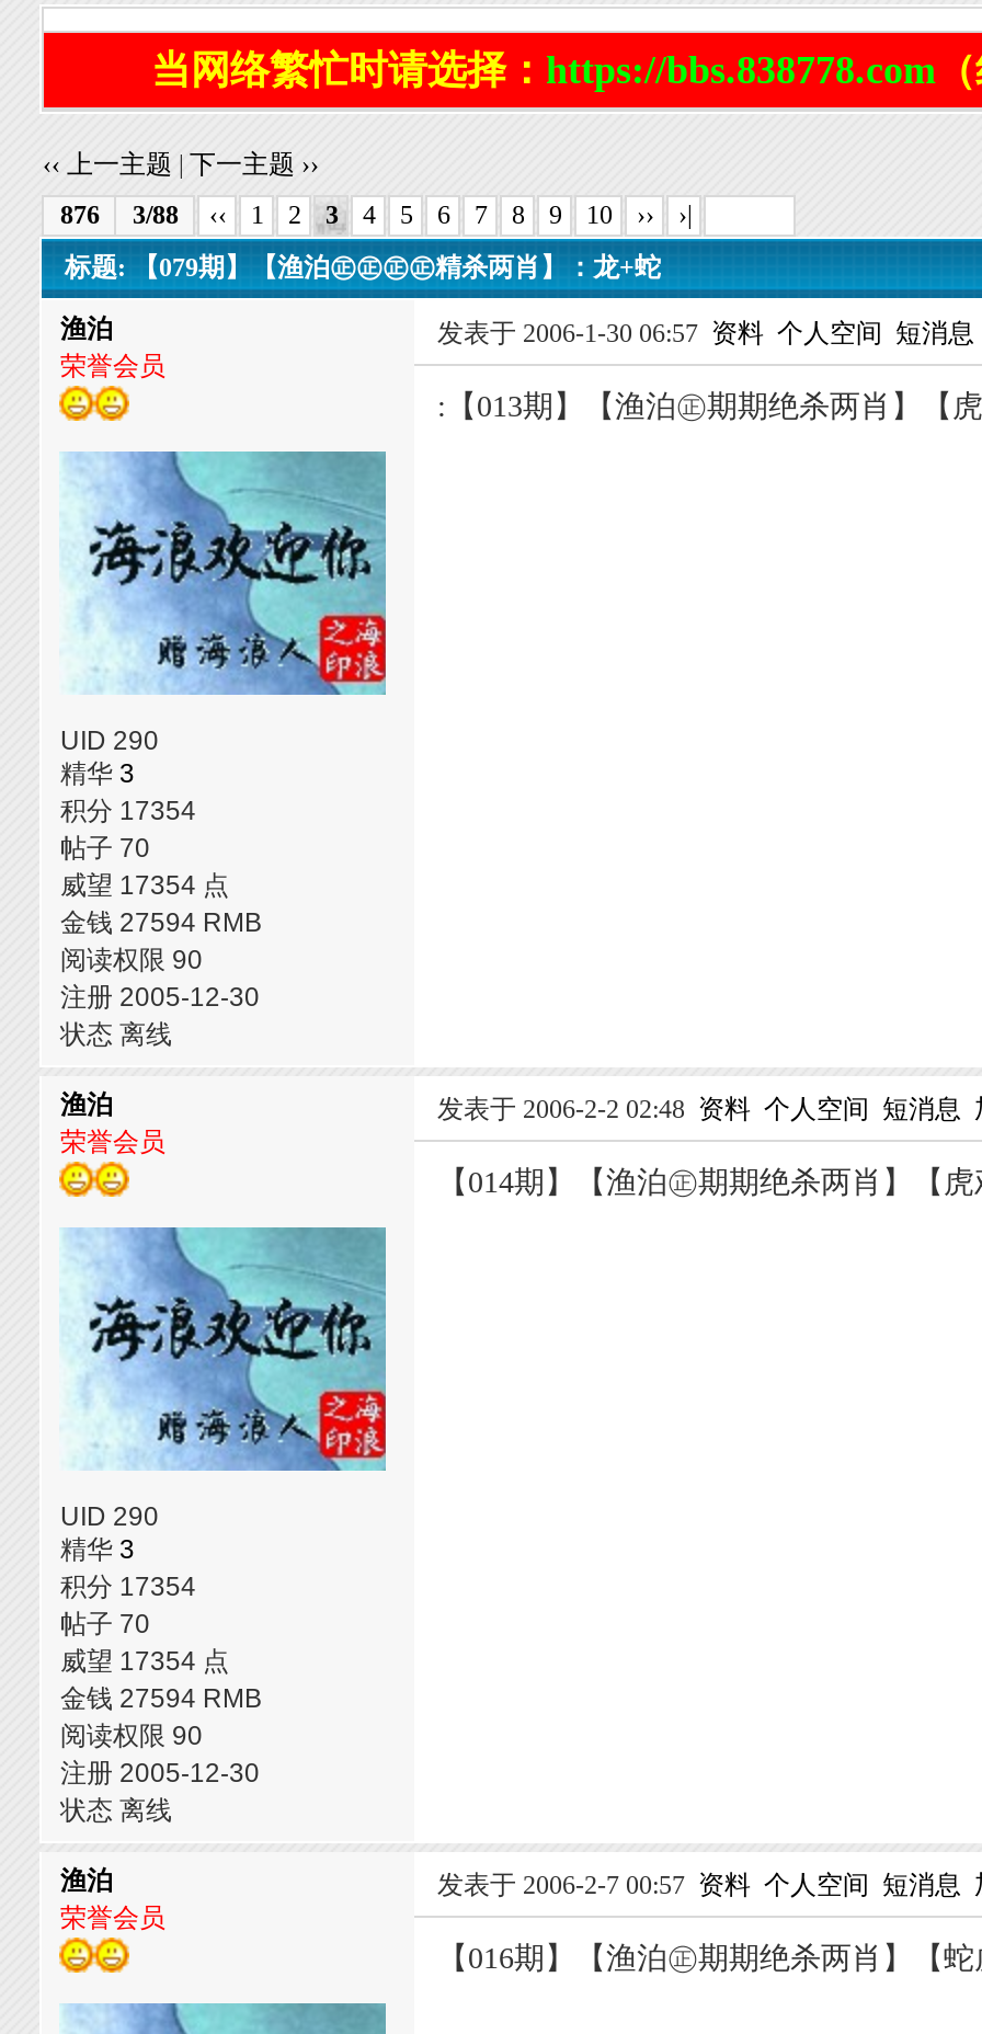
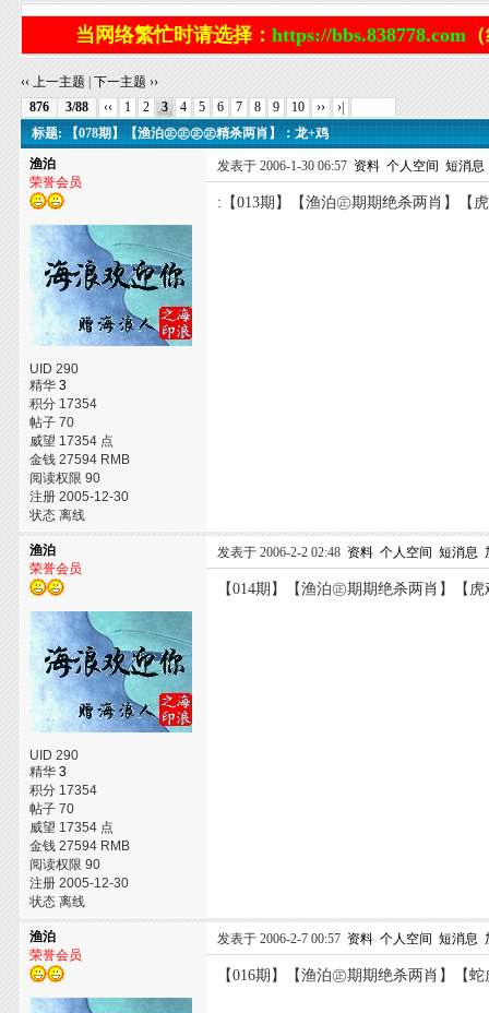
[65,252,661,283] 标题: 【079期】【渔泊㊣㊣㊣㊣精杀两肖】：龙+蛇 -> [32,126,329,141] 标题: 【078期】【渔泊㊣㊣㊣㊣精杀两肖】：龙+鸡

